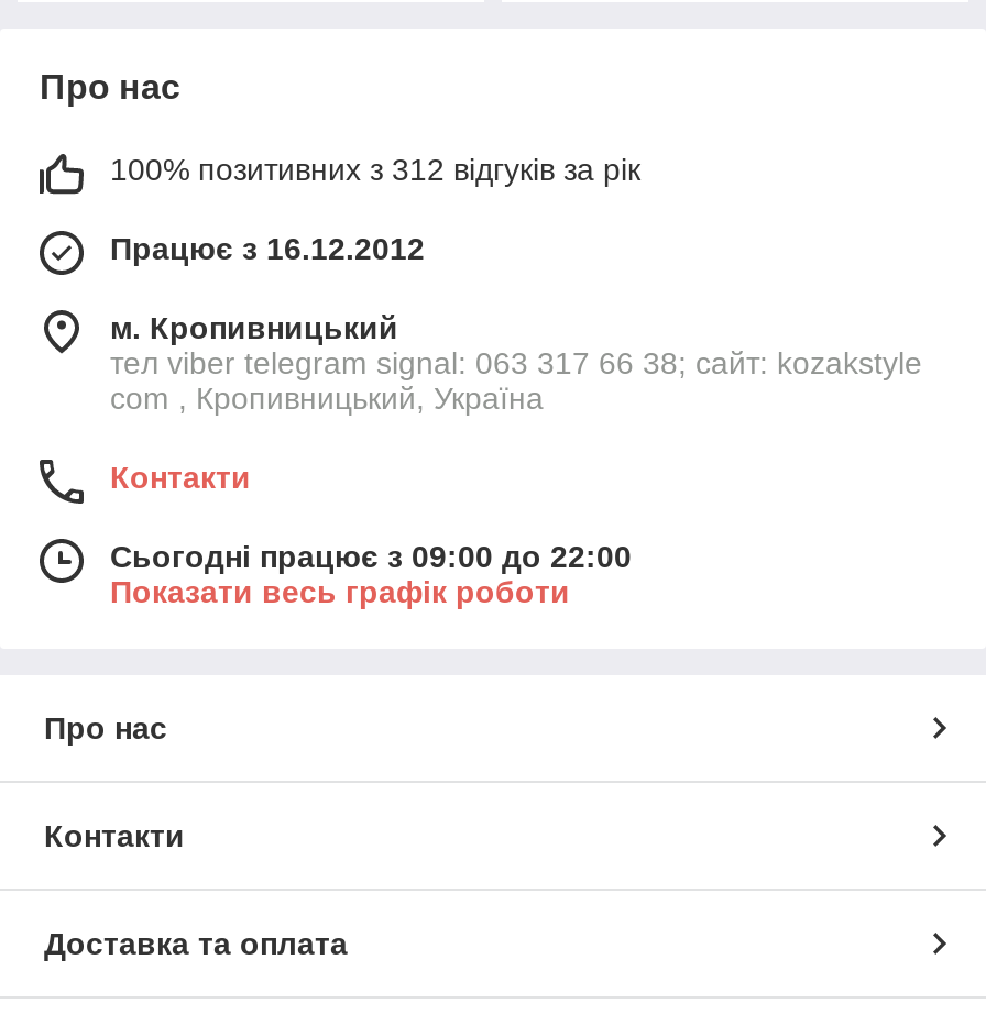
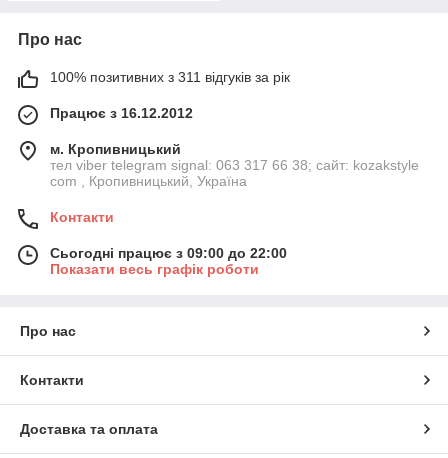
[110,152,640,187] 100% позитивних з 312 відгуків за рік -> [50,69,290,85] 100% позитивних з 311 відгуків за рік

